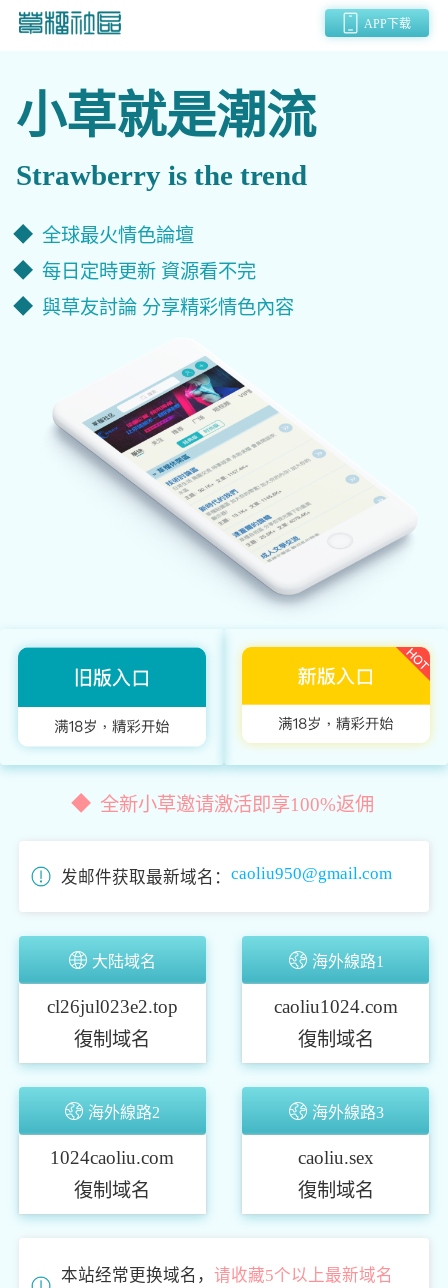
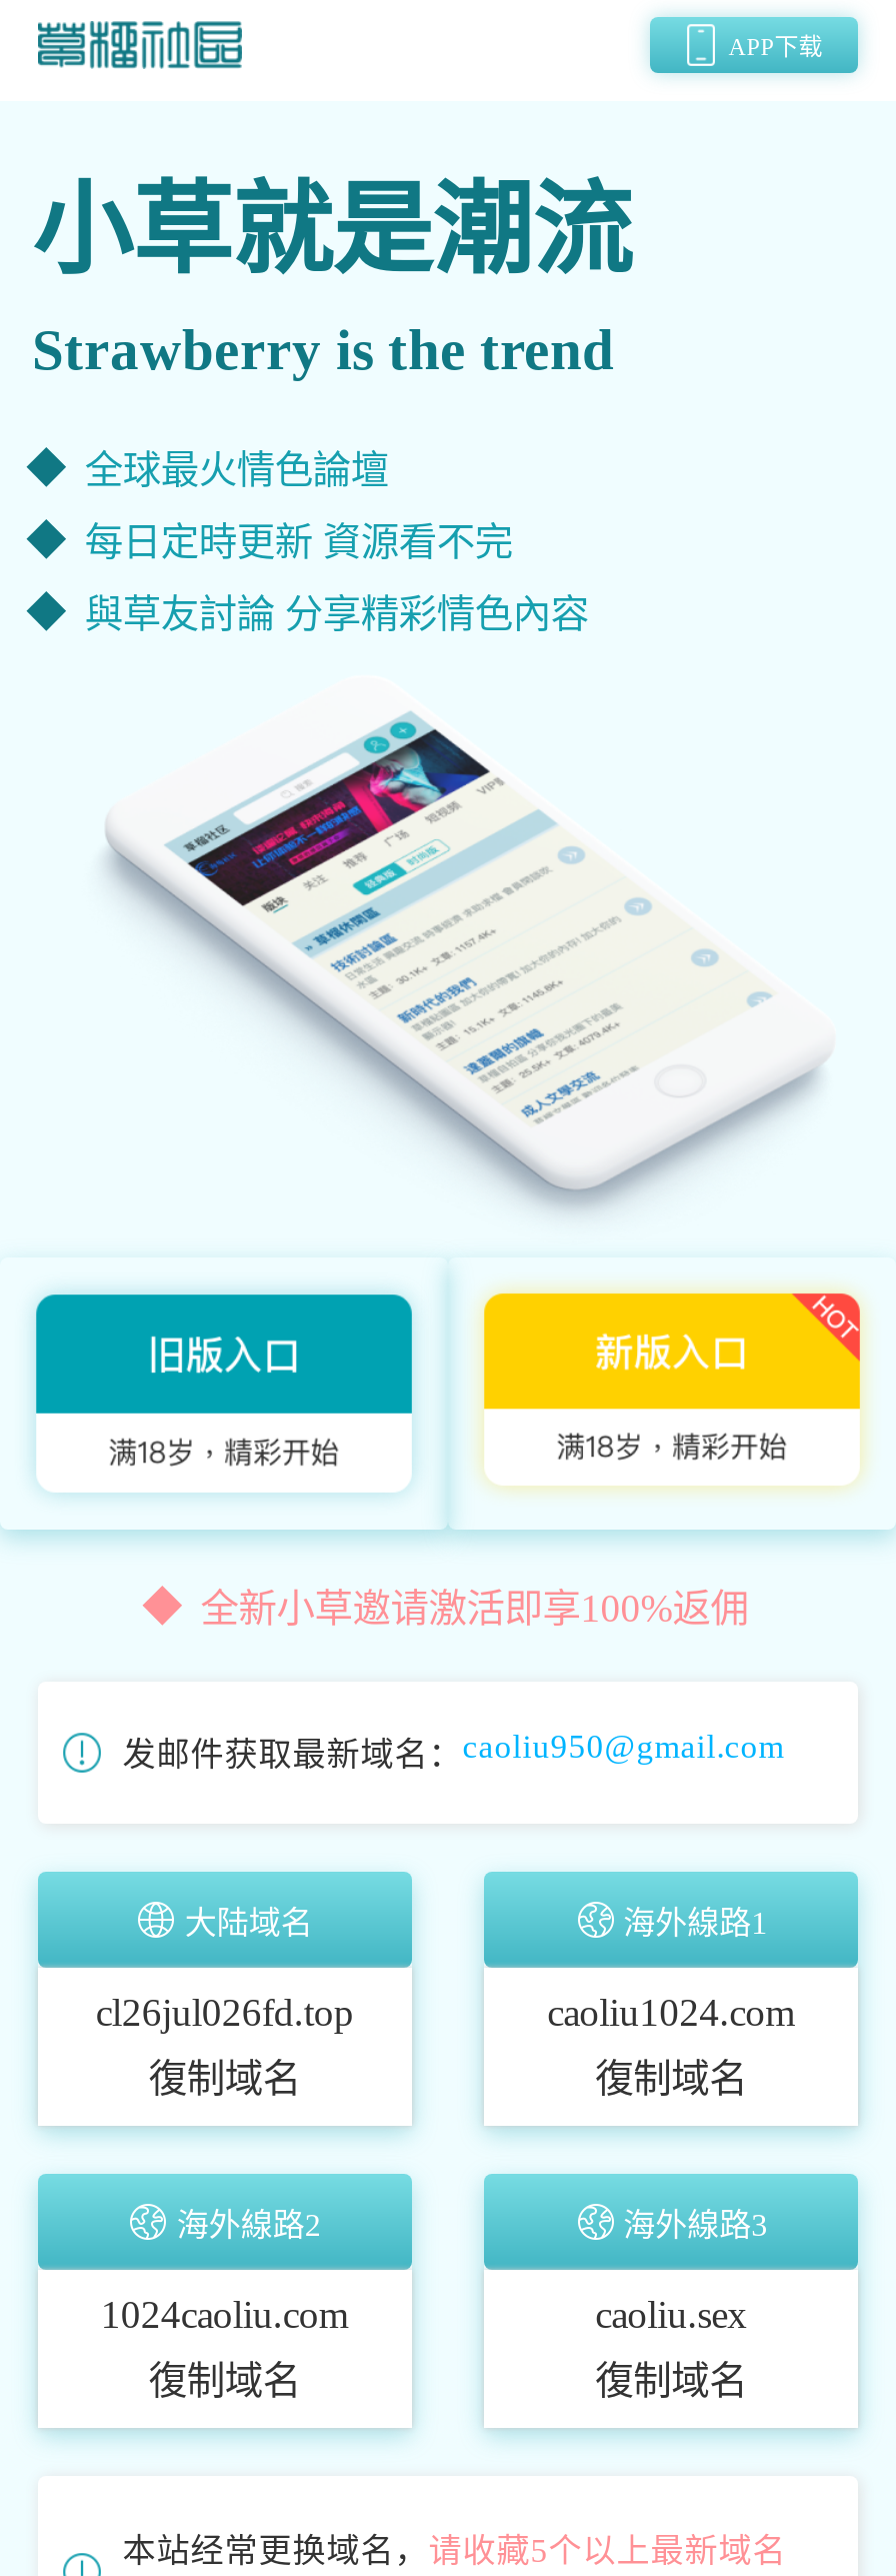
[47,995,178,1016] cl26jul023e2.top -> [96,1991,354,2033] cl26jul026fd.top

